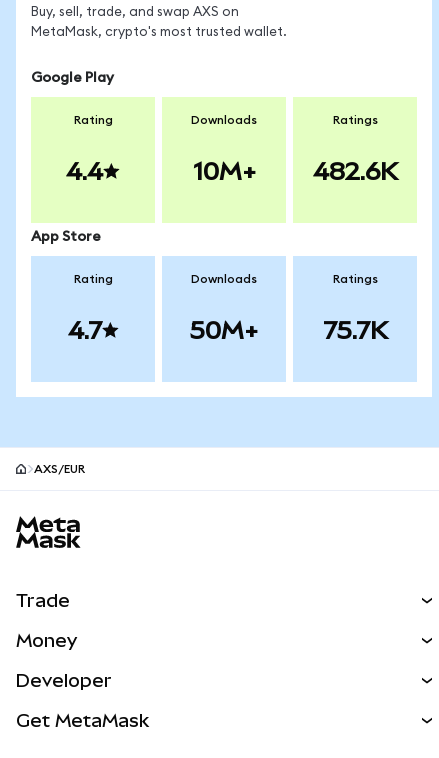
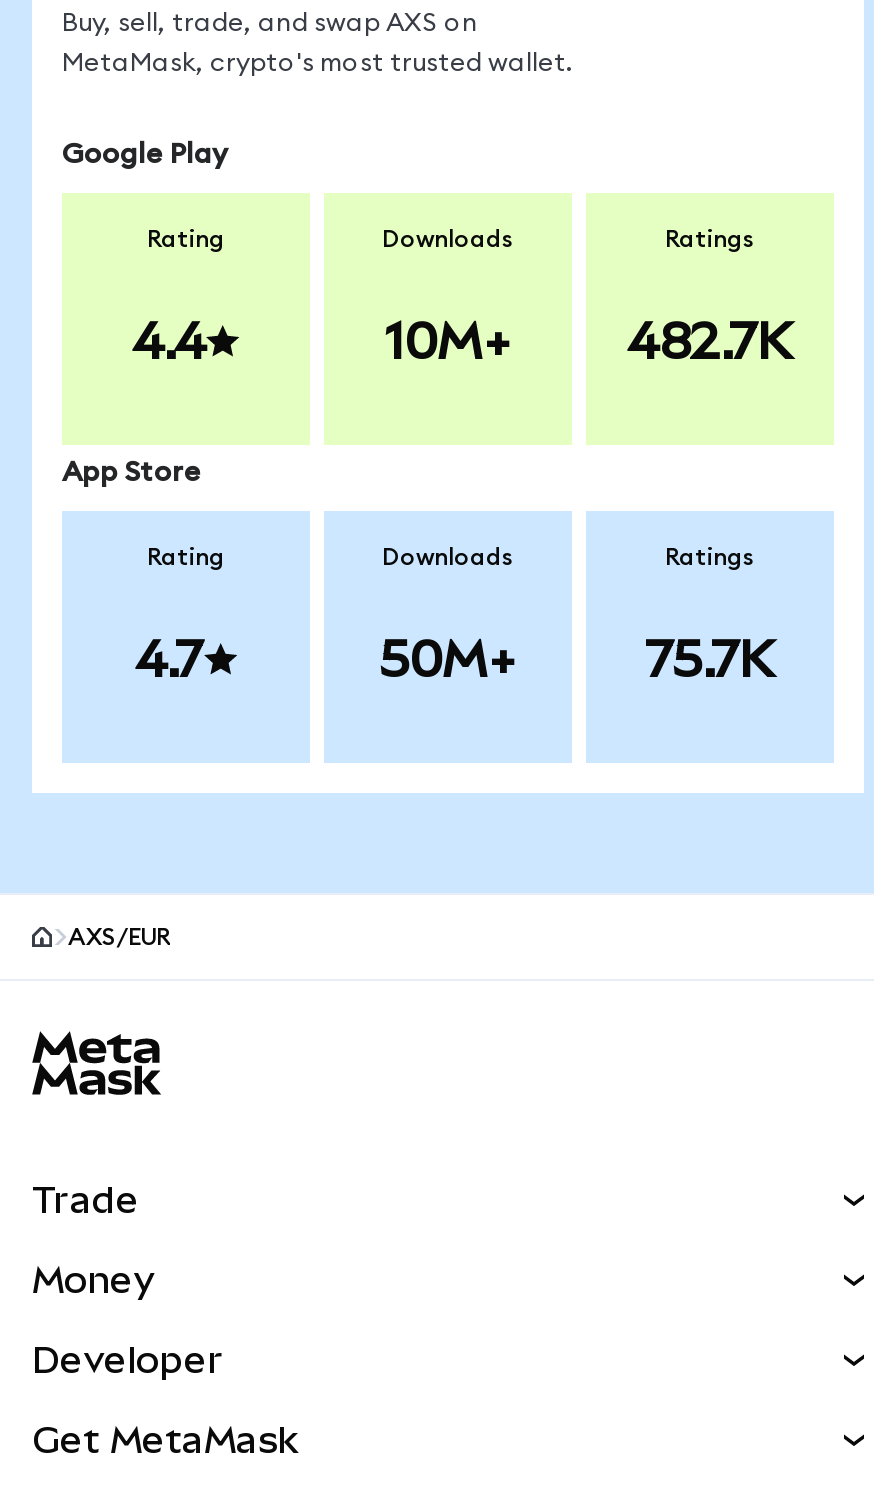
[312,157,397,185] 482.6K -> [627,313,793,369] 482.7K

